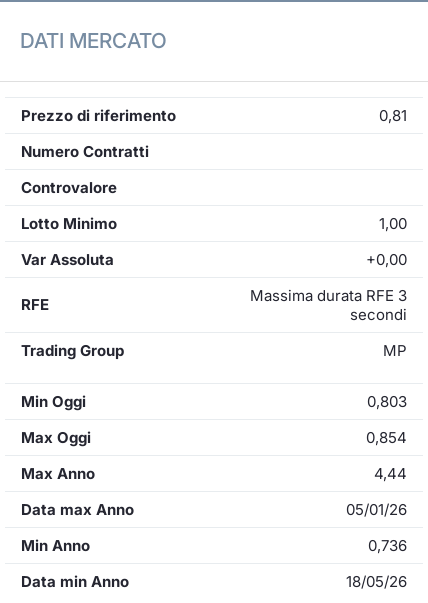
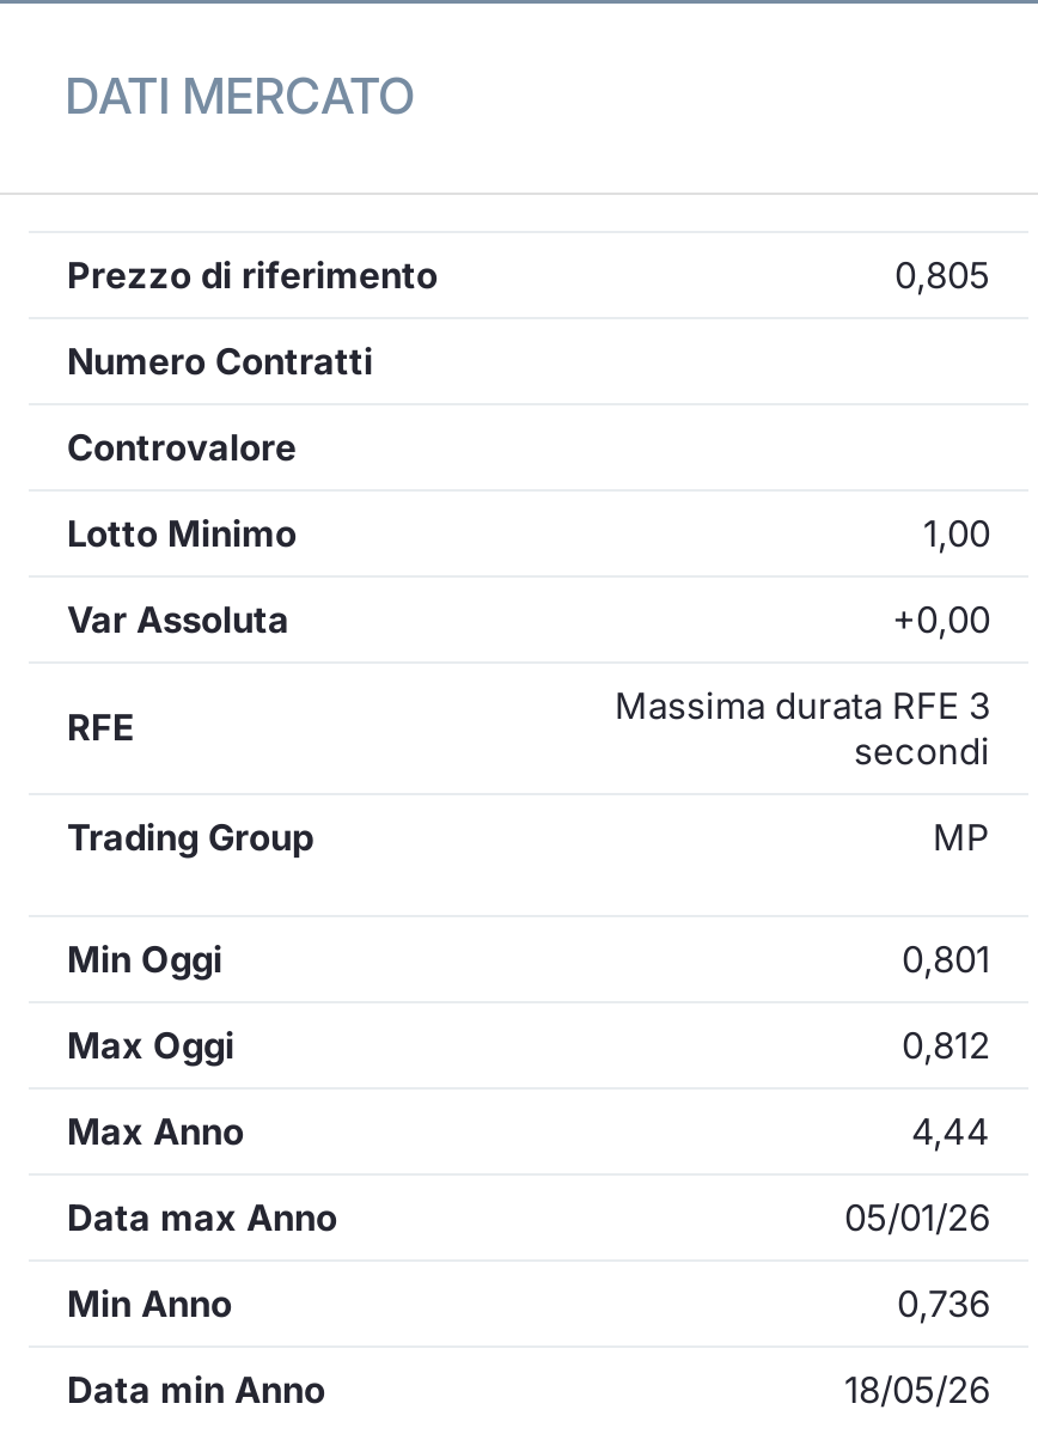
[379,105,407,124] 0,81 -> [894,251,990,297] 0,805
[367,391,407,410] 0,803 -> [902,935,990,981] 0,801
[366,427,407,446] 0,854 -> [902,1021,990,1067] 0,812

